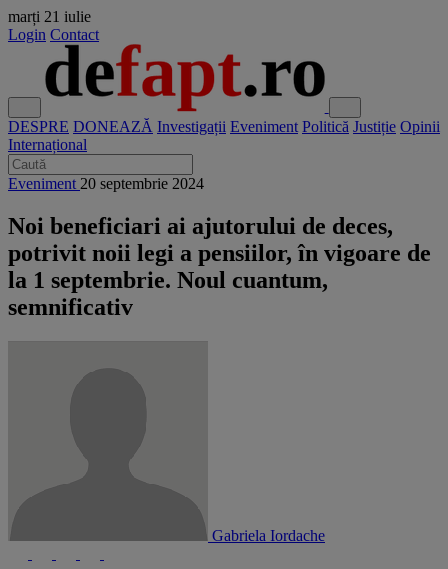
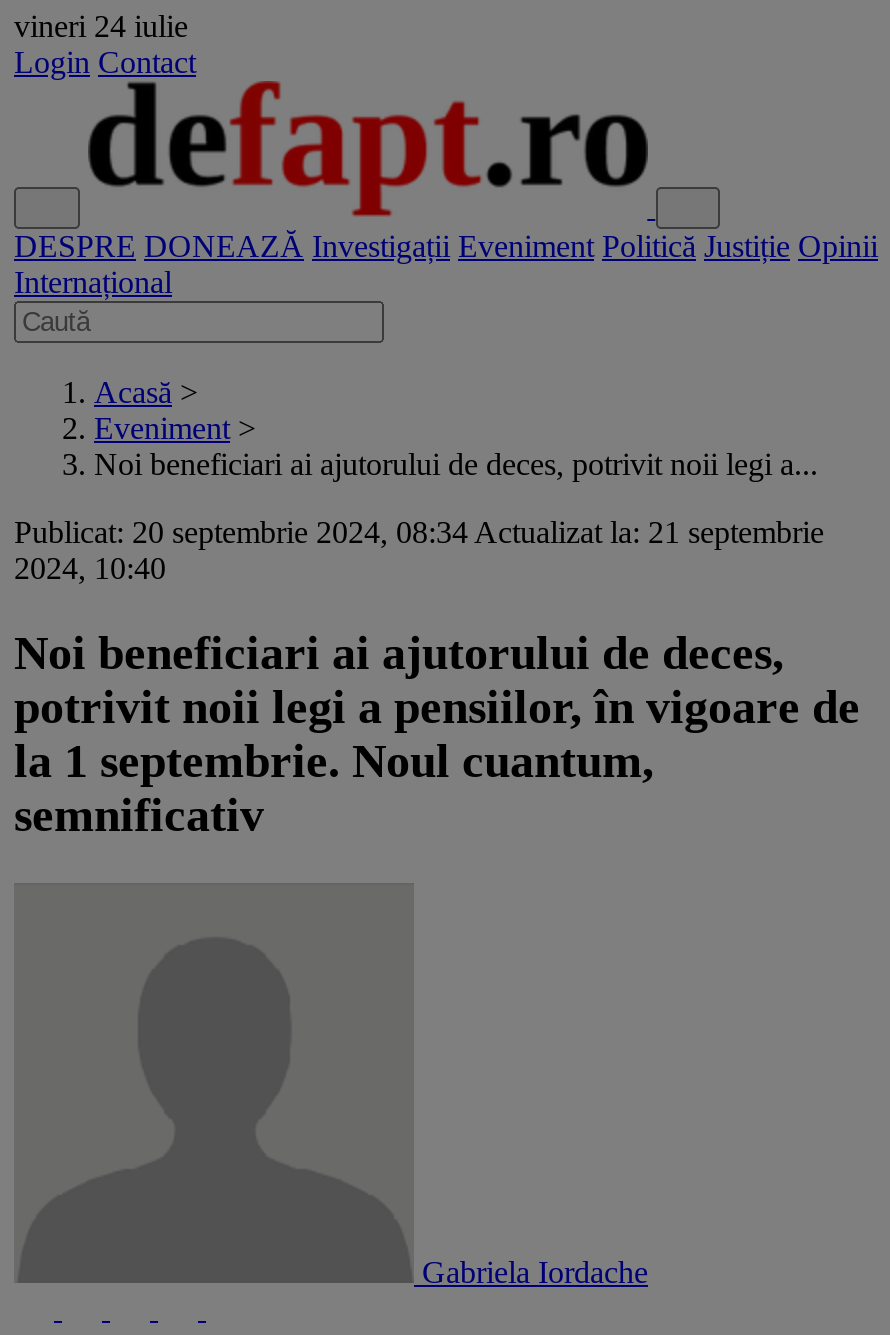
[8,8,91,25] marți 21 iulie -> [14,9,188,43] vineri 24 iulie
[8,175,204,192] Eveniment20 septembrie 2024 -> [14,375,824,585] Acasă > | Eveniment > | Noi beneficiari ai ajutorului de deces, potrivit noii legi a... | Publicat: 20 septembrie 2024, 08:34 Actualizat la: 21 septembrie | 2024, 10:40

